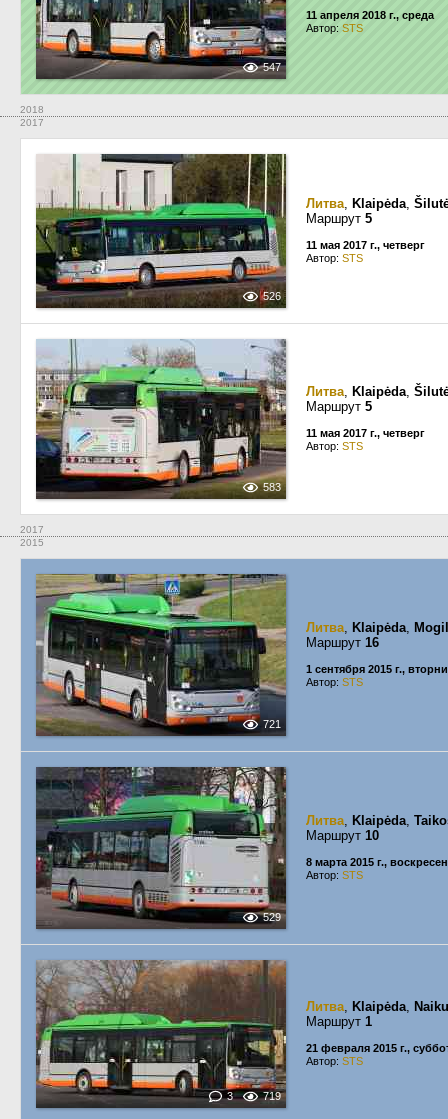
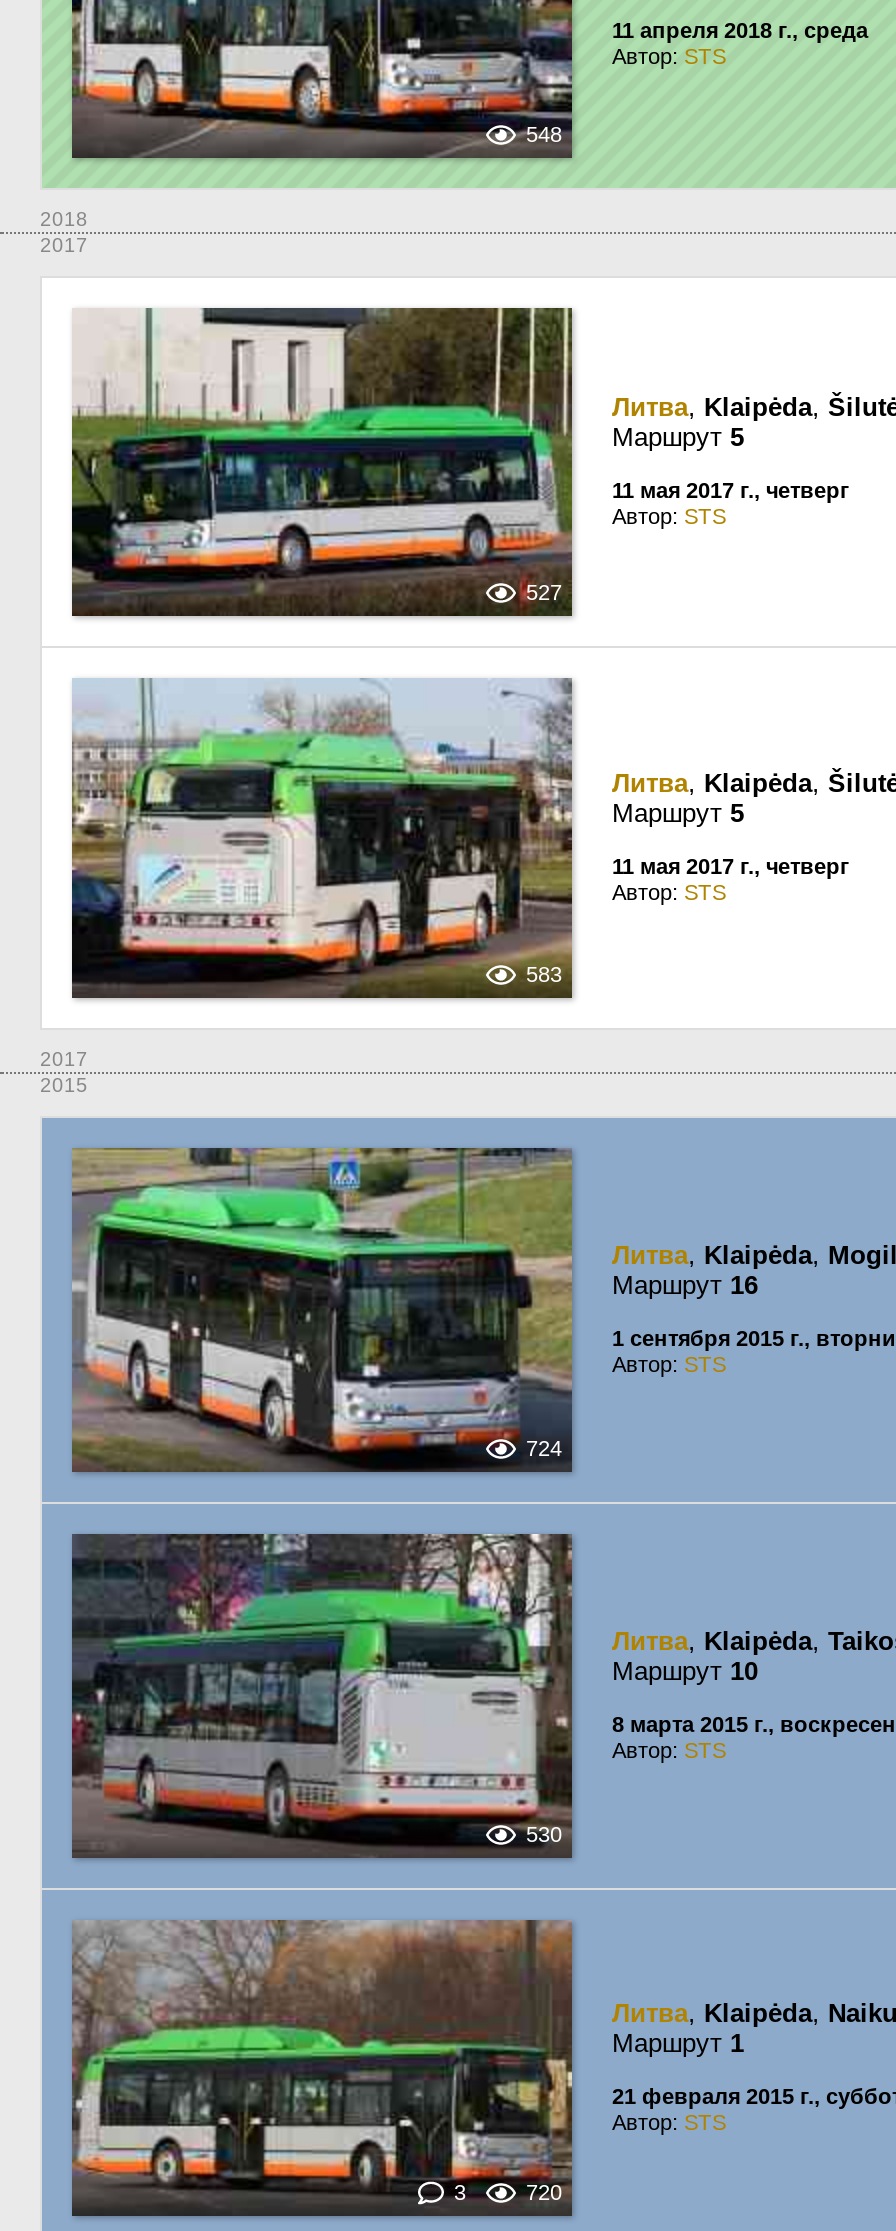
[263,61,281,73] 547 -> [526,122,562,146] 548
[263,290,281,302] 526 -> [526,580,562,604] 527
[263,718,281,730] 721 -> [526,1436,562,1460] 724
[263,911,281,923] 529 -> [526,1822,562,1846] 530
[263,1090,281,1102] 719 -> [526,2180,562,2204] 720

